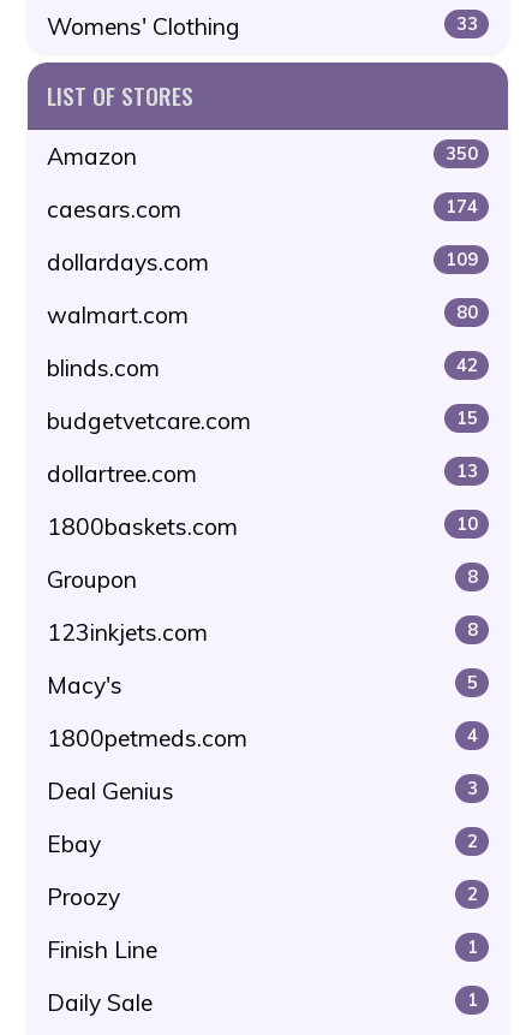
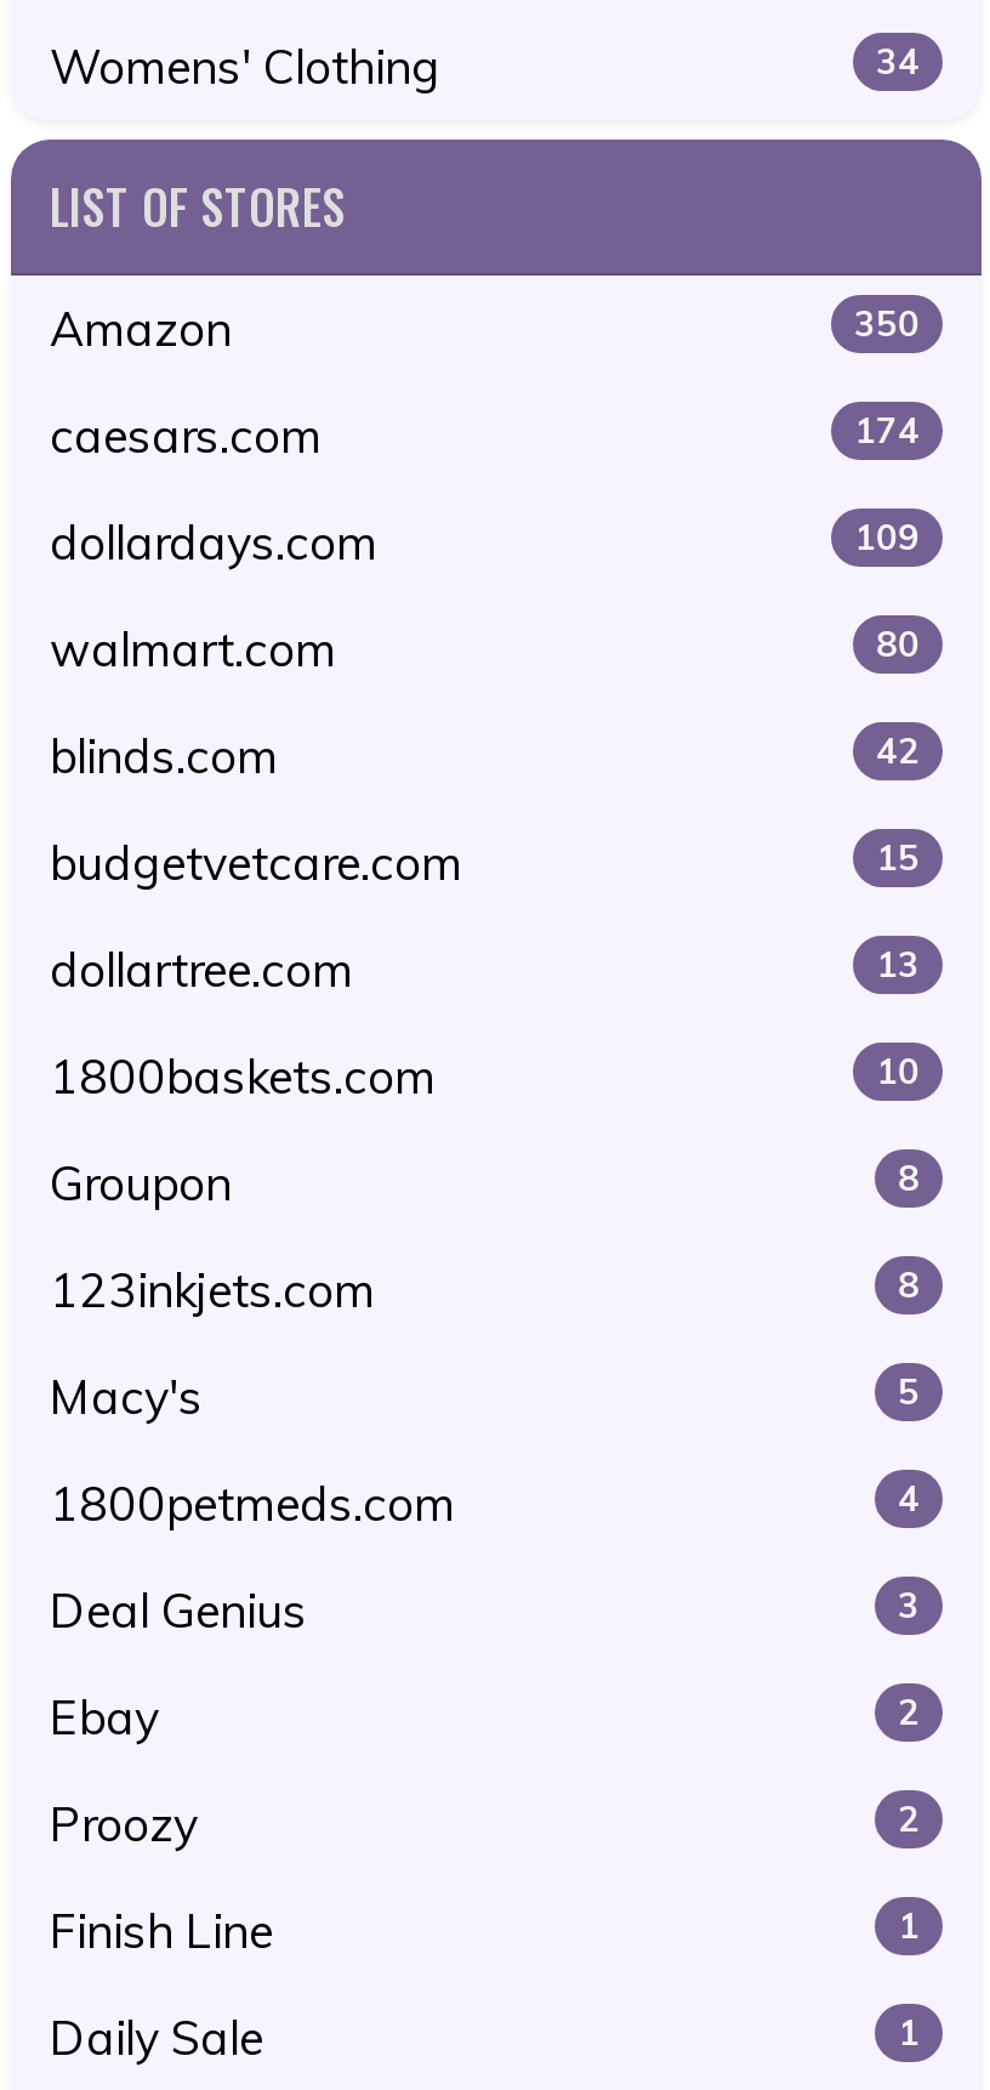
[456,13,477,35] 33 -> [876,40,920,84] 34

